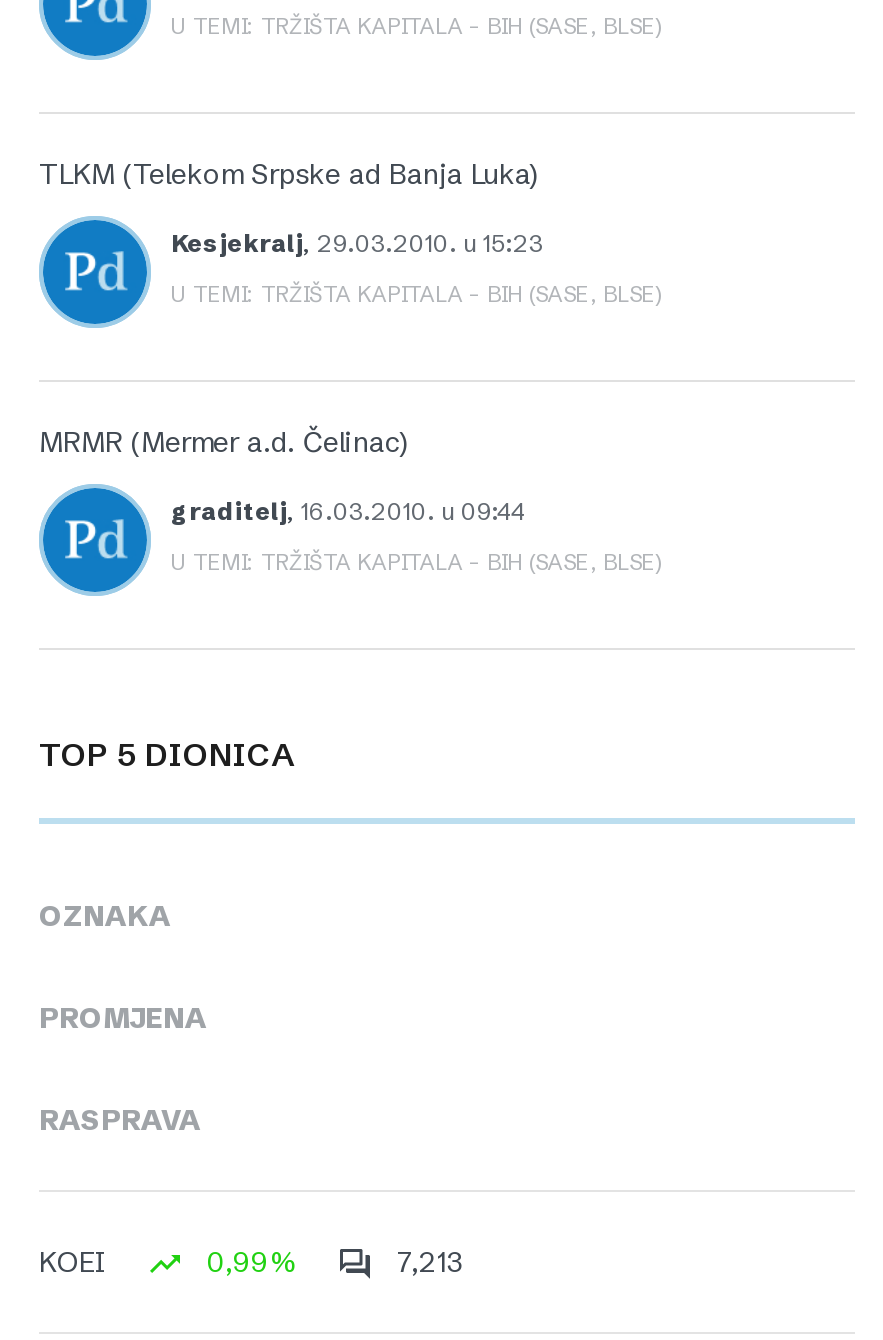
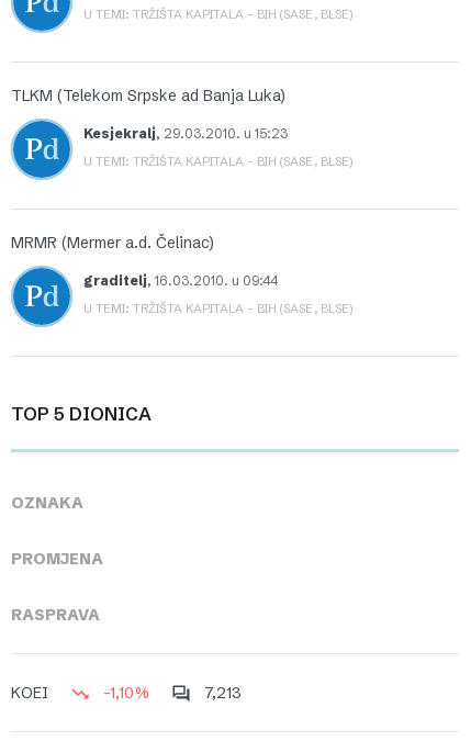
[199,1244,297,1280] 0,99% -> [99,683,149,703] -1,10%

